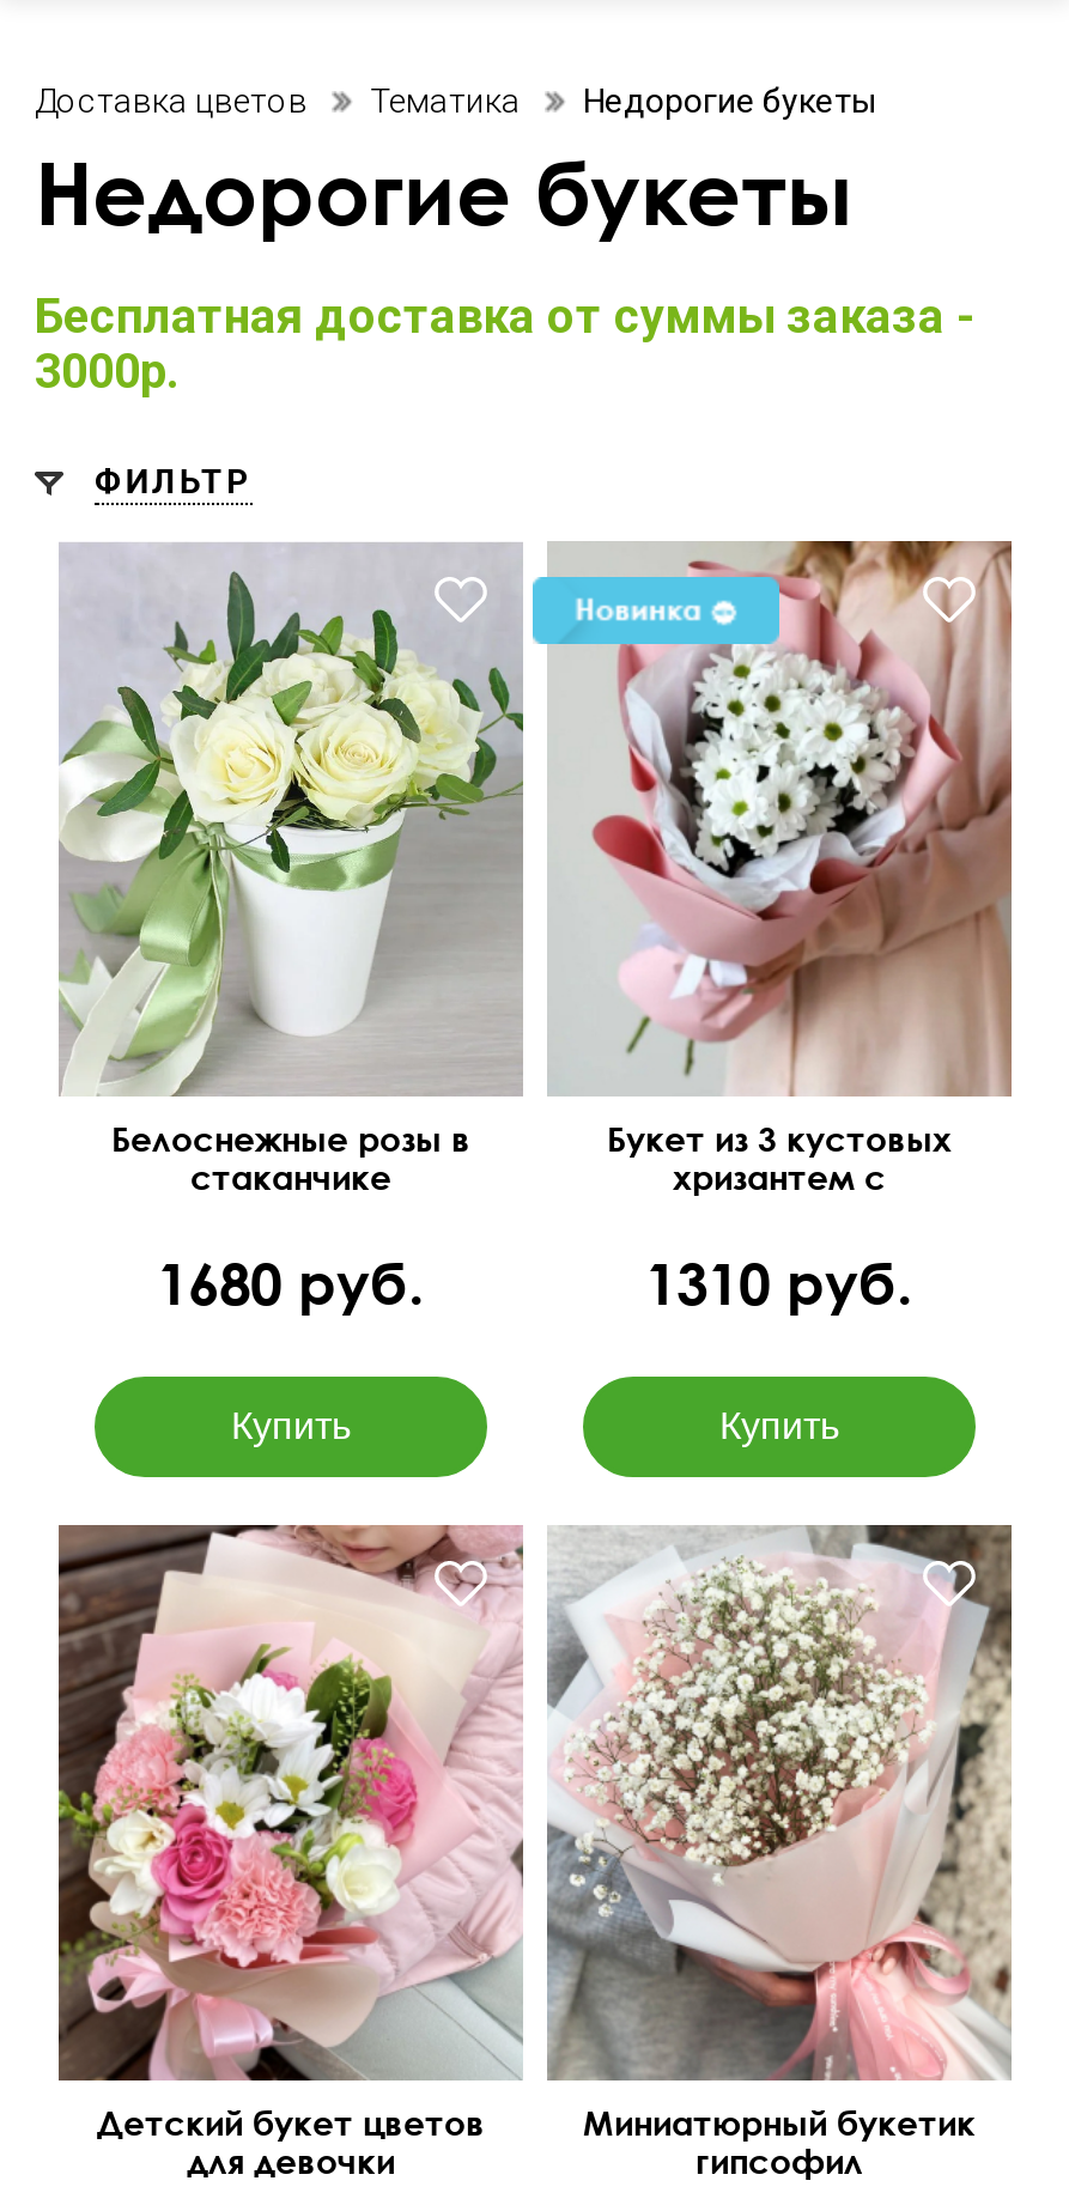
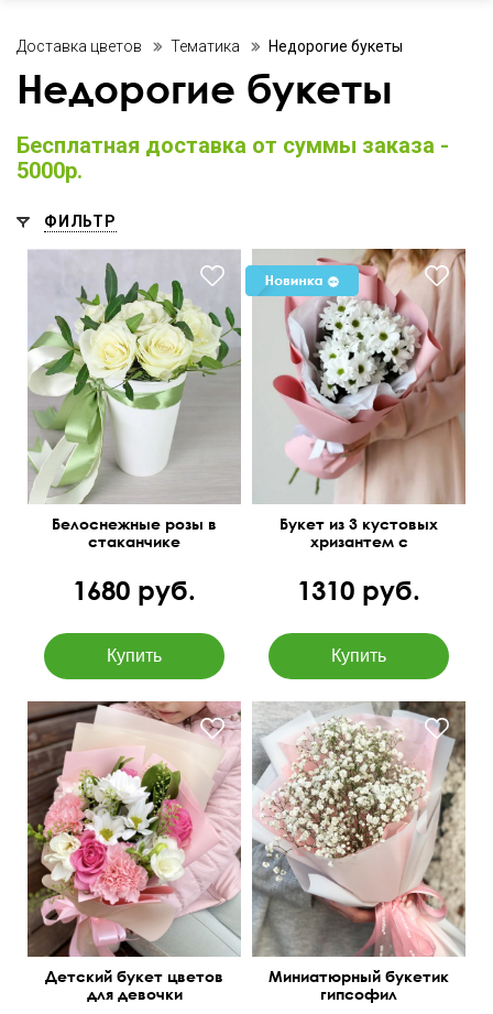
[35,342,178,400] 3000р. -> [17,157,83,184] 5000р.

